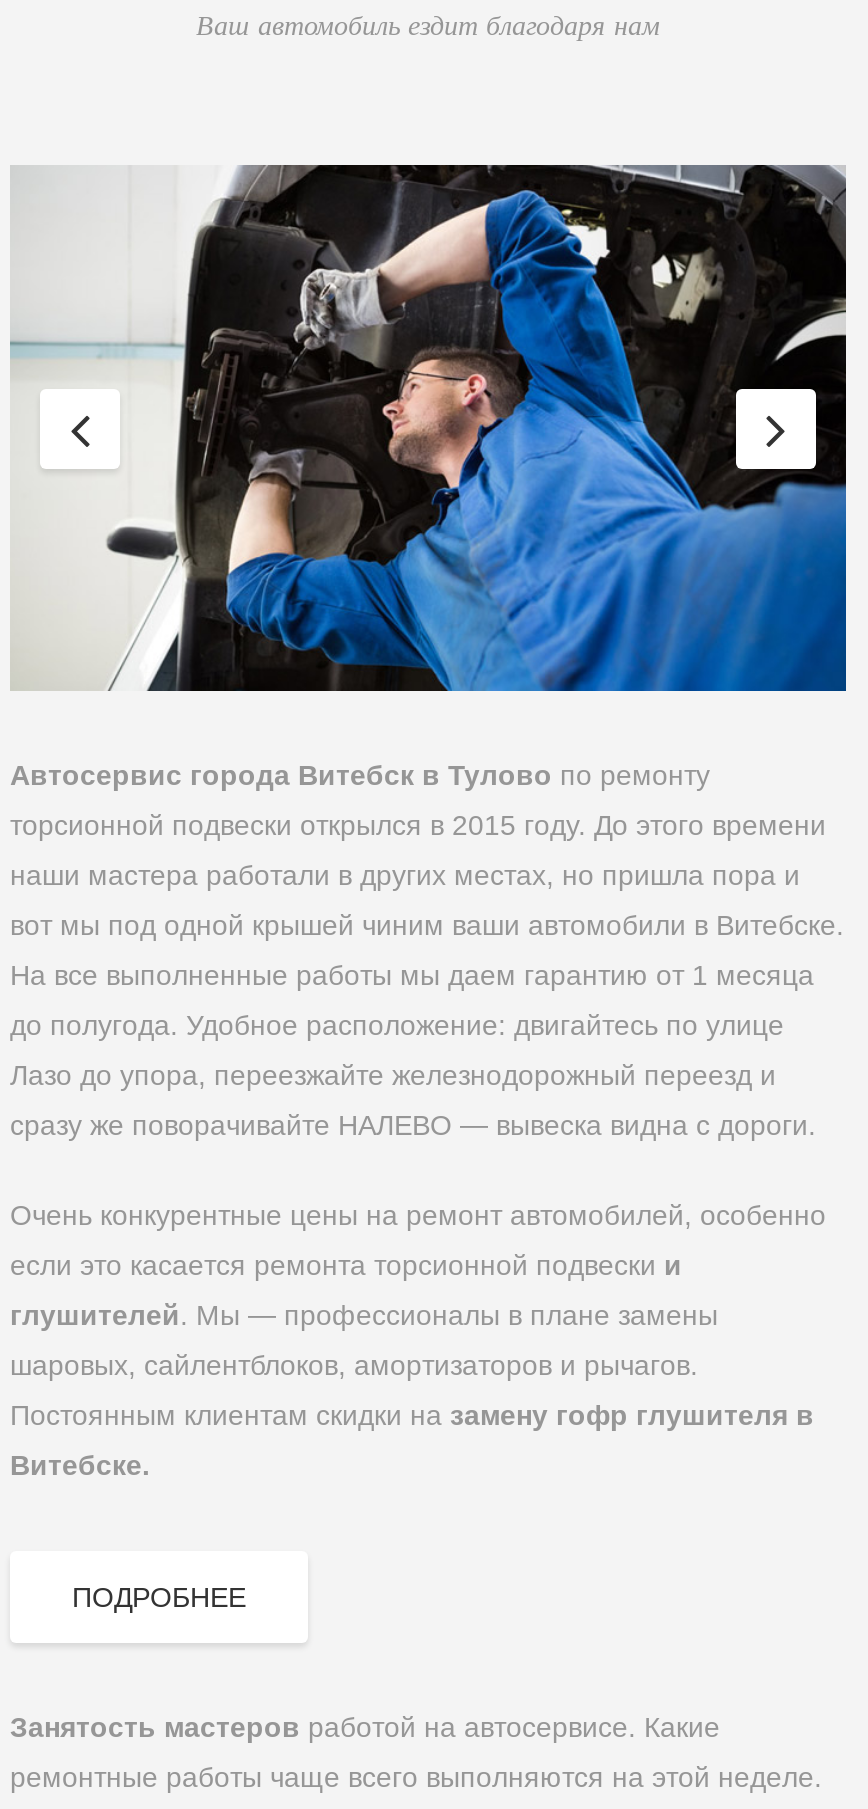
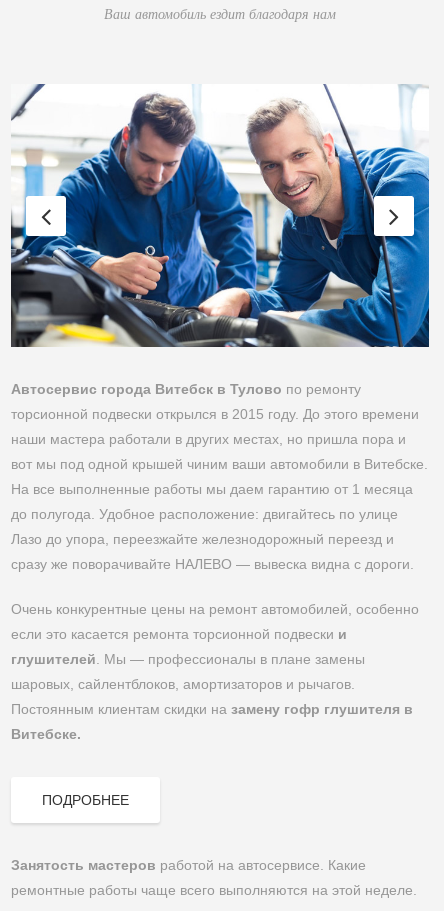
[10,163,848,693] [image] -> [10,83,430,348] [image]

